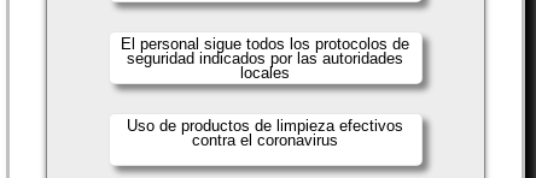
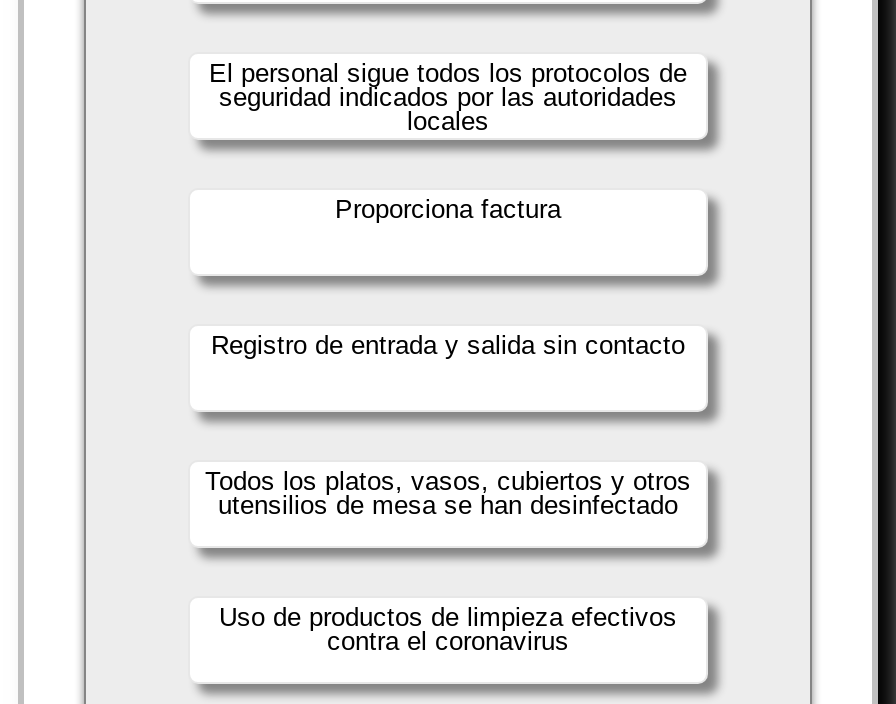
none -> [205,466,691,520] Todos los platos, vasos, cubiertos y otros | utensilios de mesa se han desinfectado
none -> [211,330,685,360] Registro de entrada y salida sin contacto
none -> [335,194,561,224] Proporciona factura

